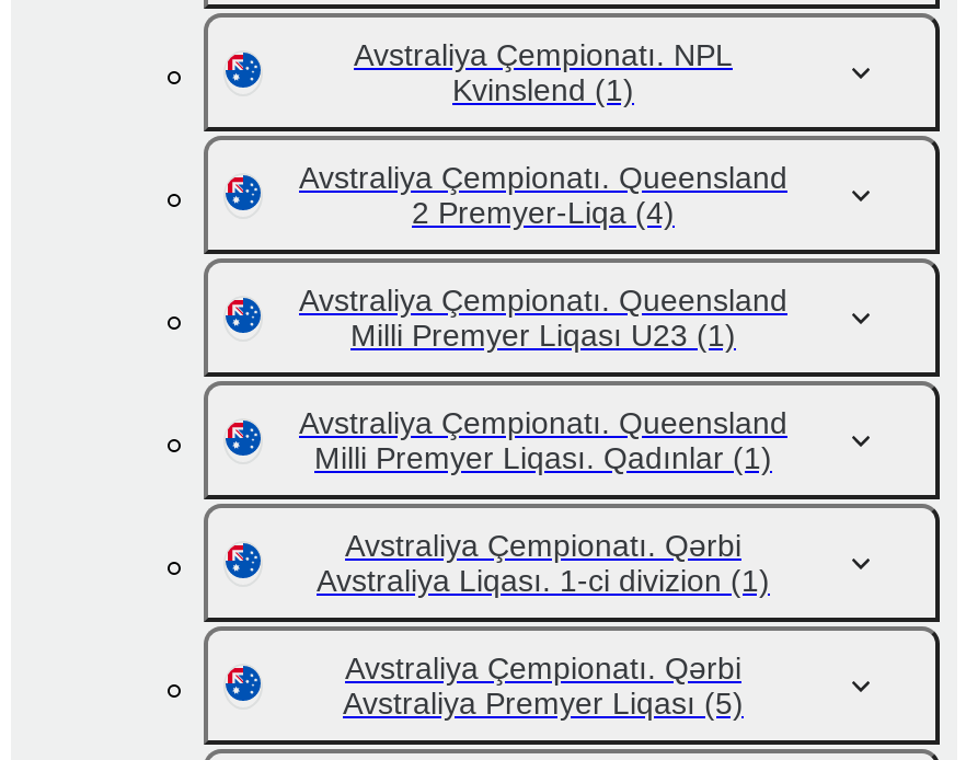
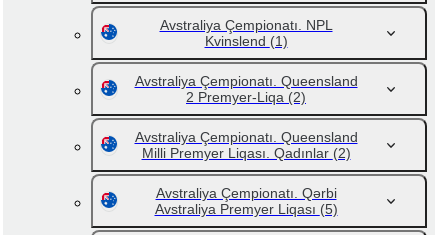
[412,195,675,230] 2 Premyer-Liqa (4) -> [186,89,306,105] 2 Premyer-Liqa (2)
[299,318,787,598] Milli Premyer Liqası U23 (1) | Avstraliya Çempionatı. Queensland | Milli Premyer Liqası. Qadınlar (1) | Avstraliya Çempionatı. Qərbi | Avstraliya Liqası. 1-ci divizion (1) -> [141,145,350,161] Milli Premyer Liqası. Qadınlar (2)

